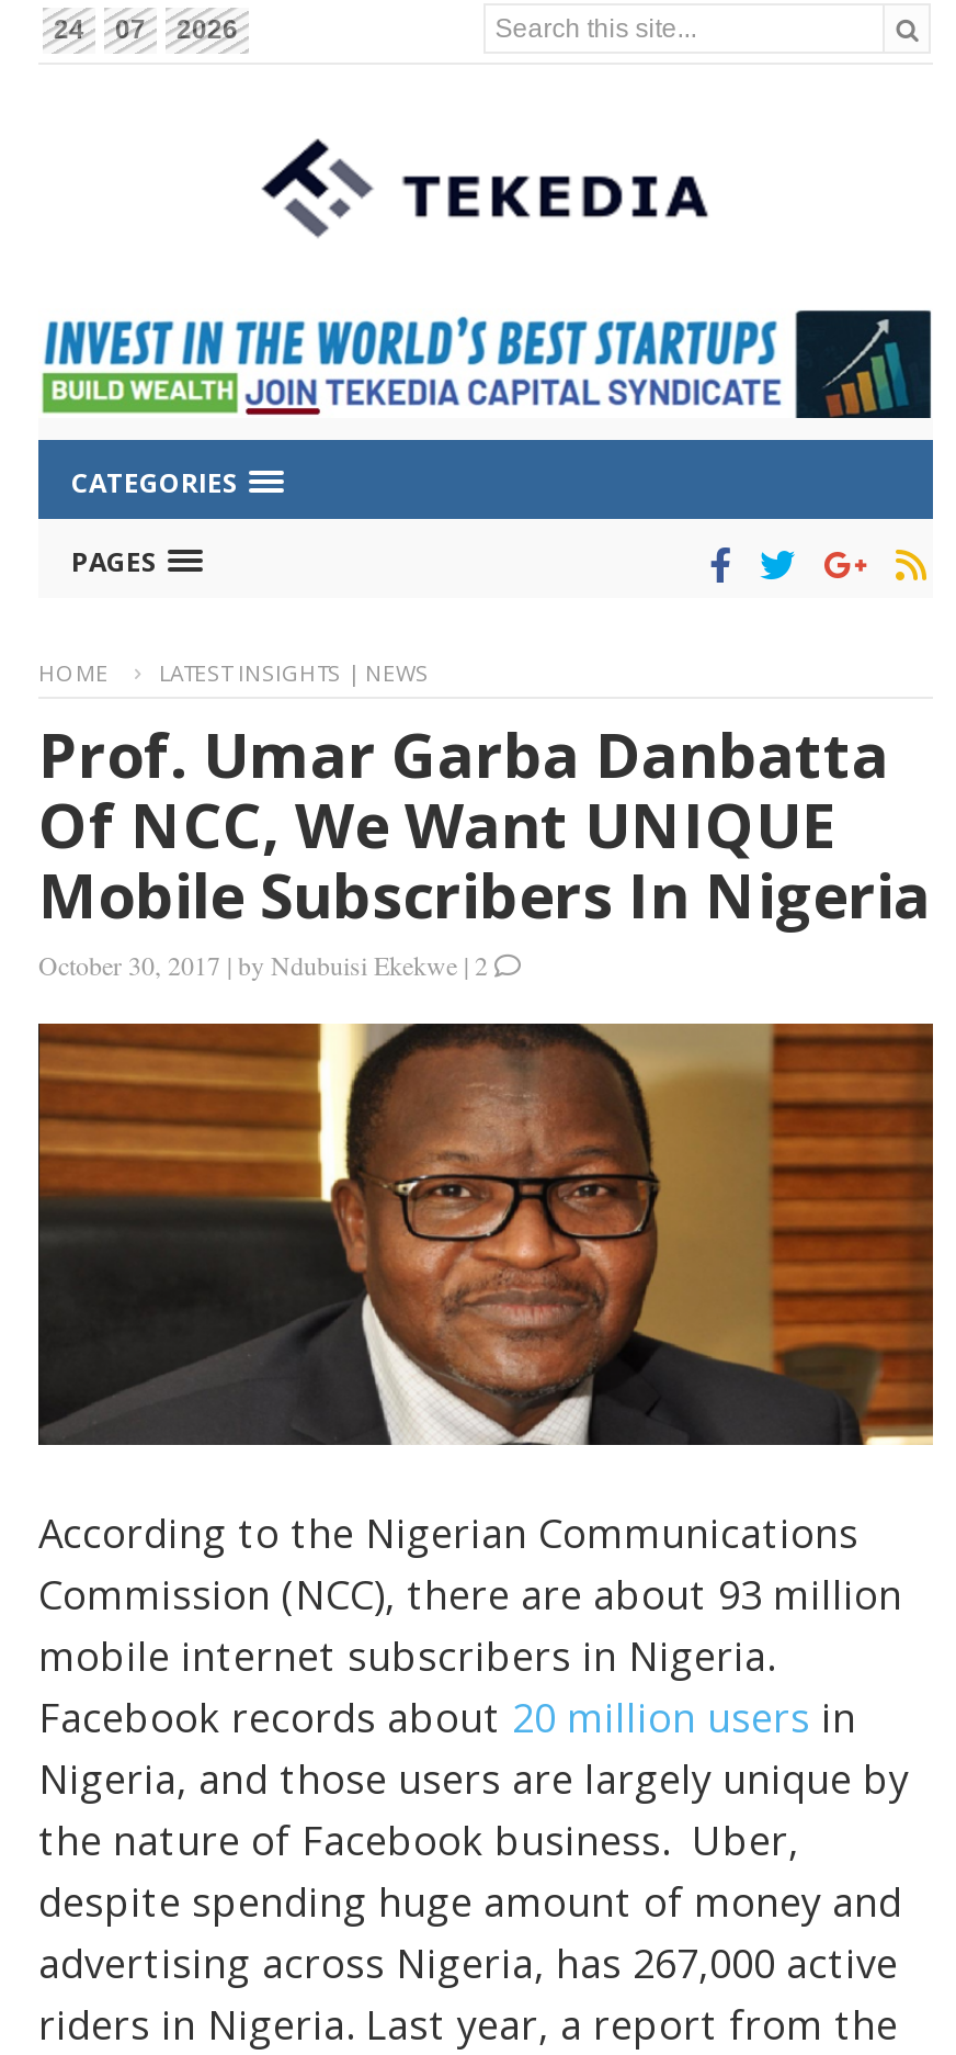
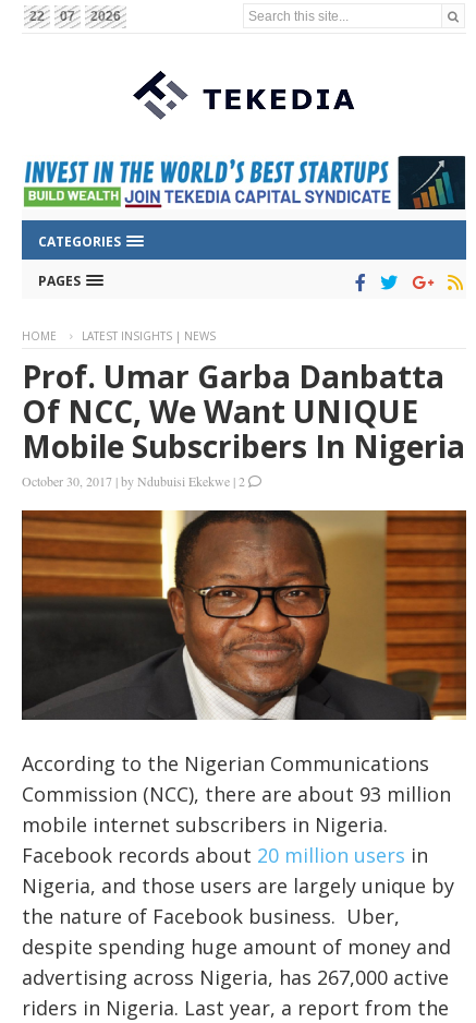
[54,14,238,45] 24 07 2026 -> [29,9,121,24] 22 07 2026

